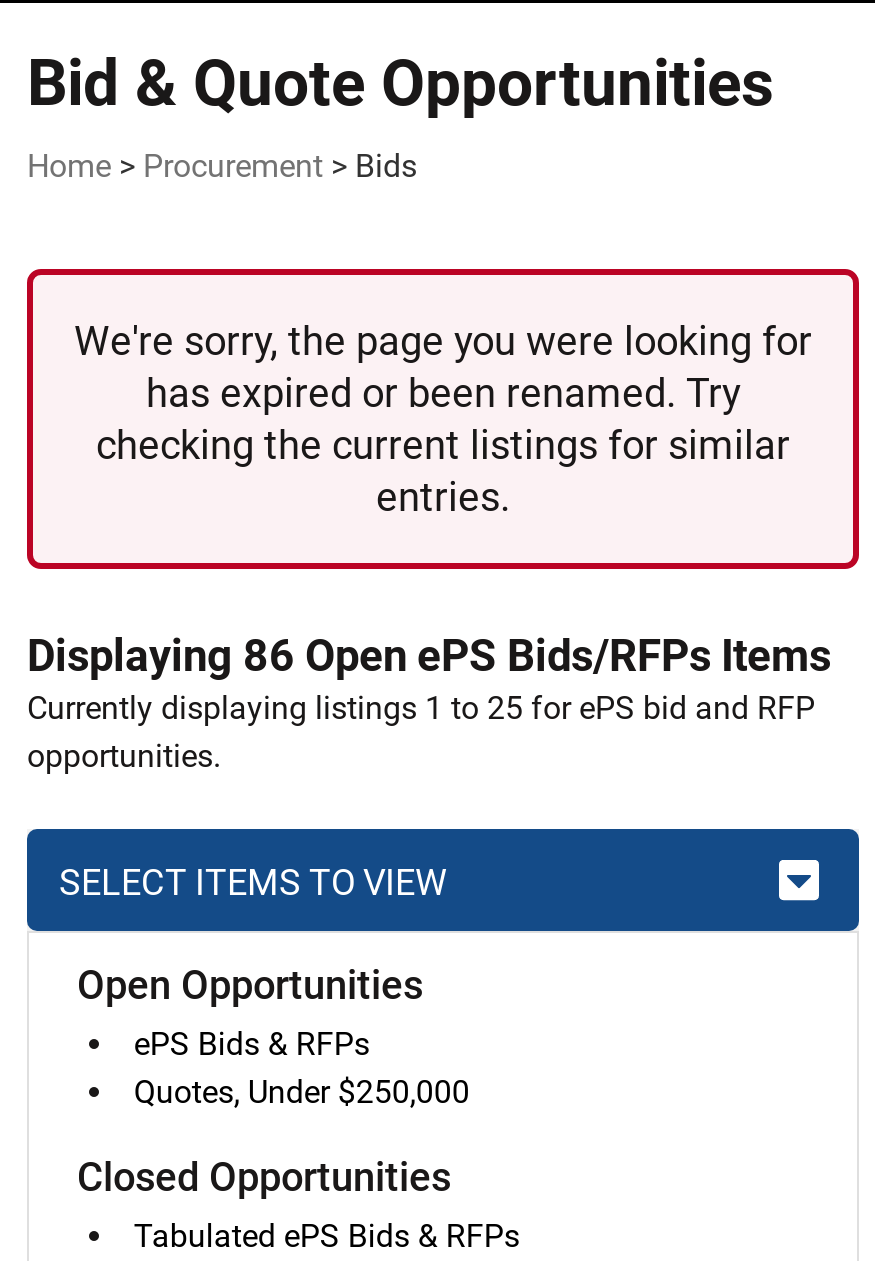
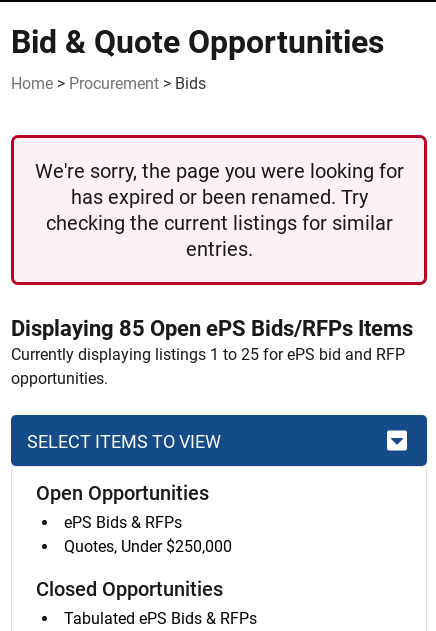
[27,631,831,681] Displaying 86 Open ePS Bids/RFPs Items -> [11,316,413,341] Displaying 85 Open ePS Bids/RFPs Items

